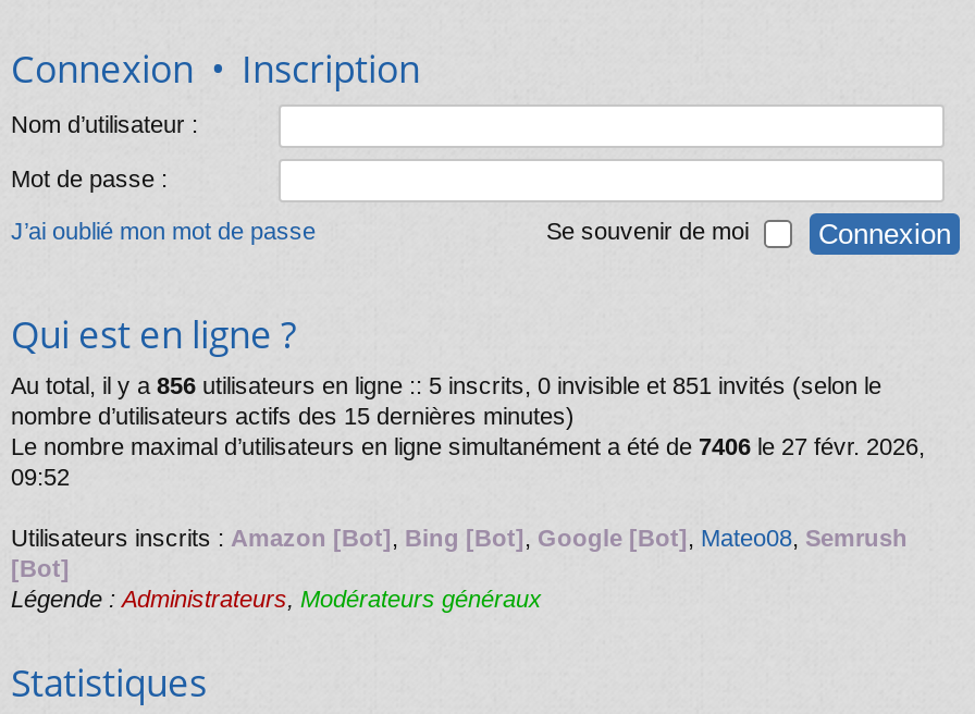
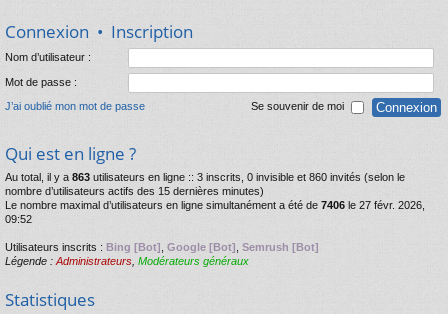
[11,372,881,398] Au total, il y a 856 utilisateurs en ligne :: 5 inscrits, 0 invisible et 851 invités (selon le -> [5,171,405,183] Au total, il y a 863 utilisateurs en ligne :: 3 inscrits, 0 invisible et 860 invités (selon le
[11,525,908,581] Utilisateurs inscrits : Amazon [Bot], Bing [Bot], Google [Bot], Mateo08, Semrush | [Bot] -> [5,241,319,253] Utilisateurs inscrits : Bing [Bot], Google [Bot], Semrush [Bot]

